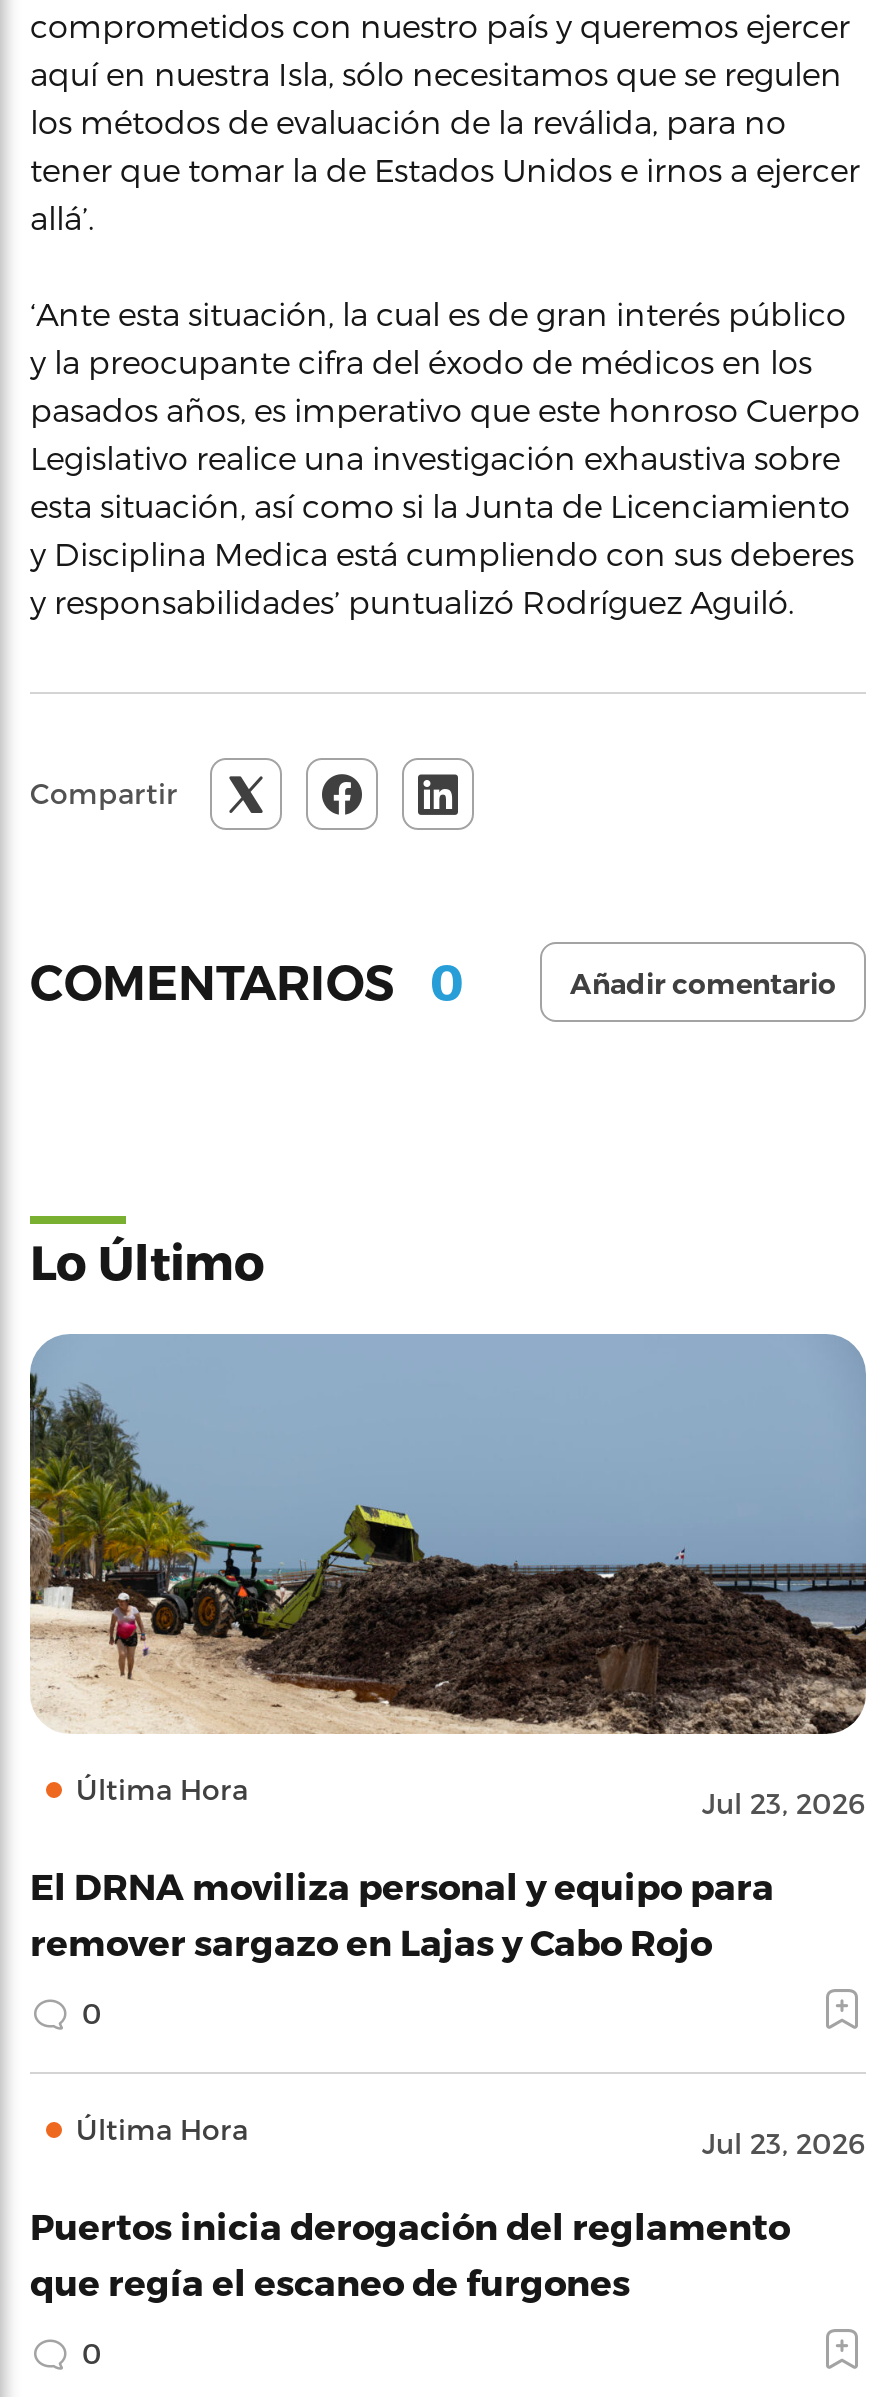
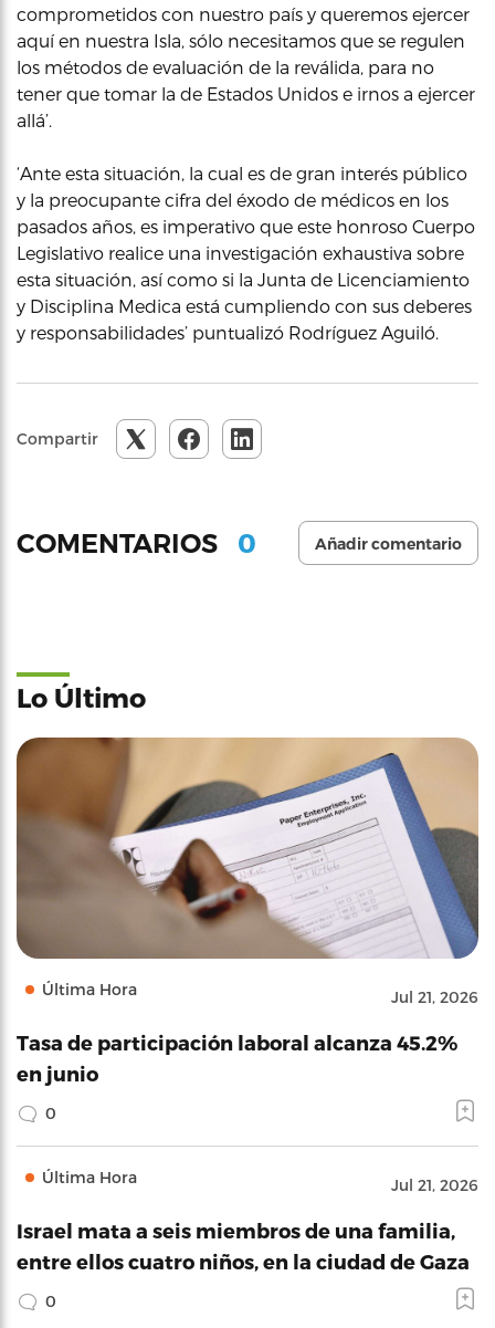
[28,1334,866,1820] [image] | Jul 23, 2026 -> [15,736,480,1006] [image] | Jul 21, 2026
[30,1864,774,1962] El DRNA moviliza personal y equipo para | remover sargazo en Lajas y Cabo Rojo -> [17,1031,457,1085] Tasa de participación laboral alcanza 45.2% | en junio
[702,2126,866,2160] Jul 23, 2026 -> [391,1175,478,1194] Jul 21, 2026
[30,2204,790,2302] Puertos inicia derogación del reglamento | que regía el escaneo de furgones -> [17,1219,470,1273] Israel mata a seis miembros de una familia, | entre ellos cuatro niños, en la ciudad de Gaza

